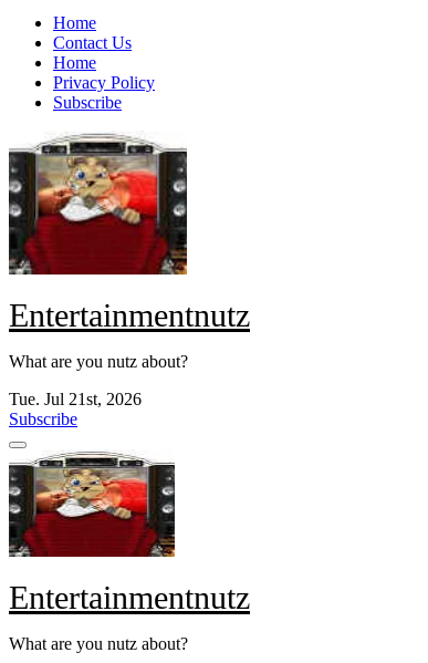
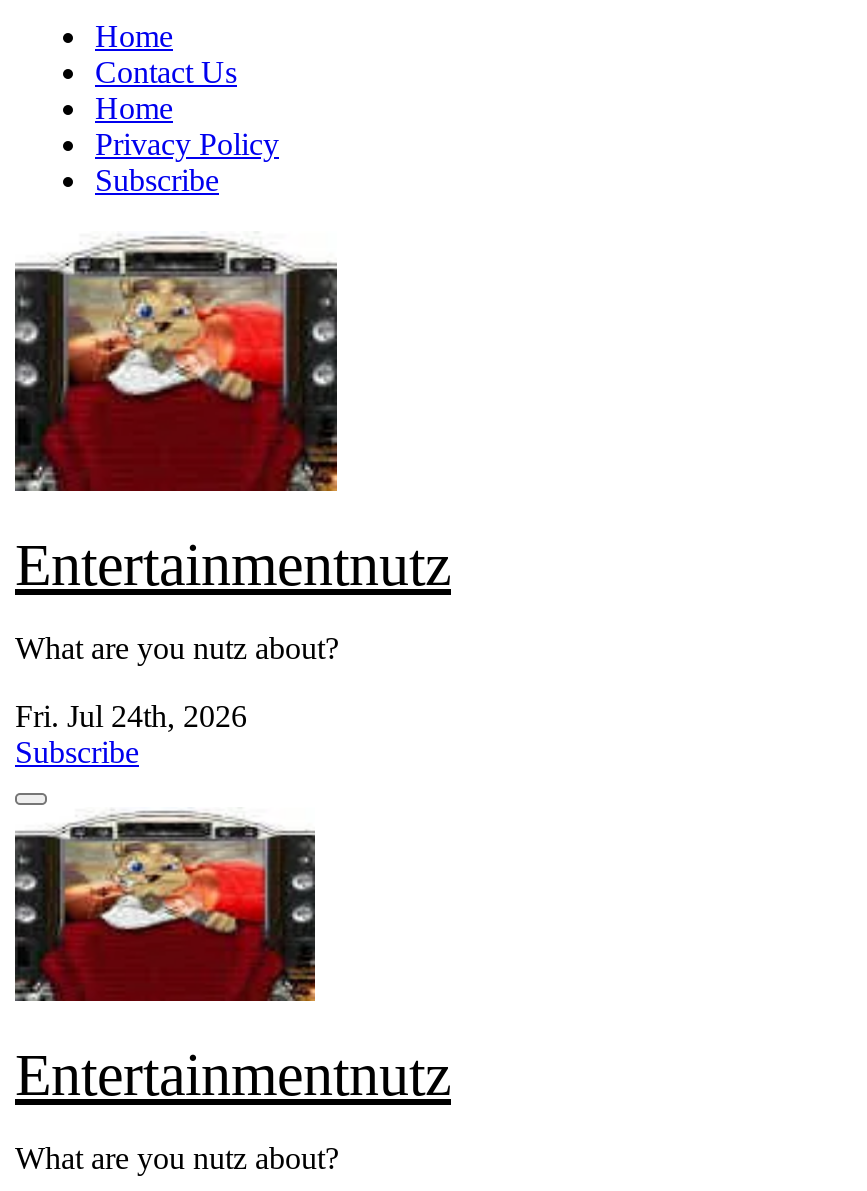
[9,390,142,409] Tue. Jul 21st, 2026 -> [15,700,247,734] Fri. Jul 24th, 2026

